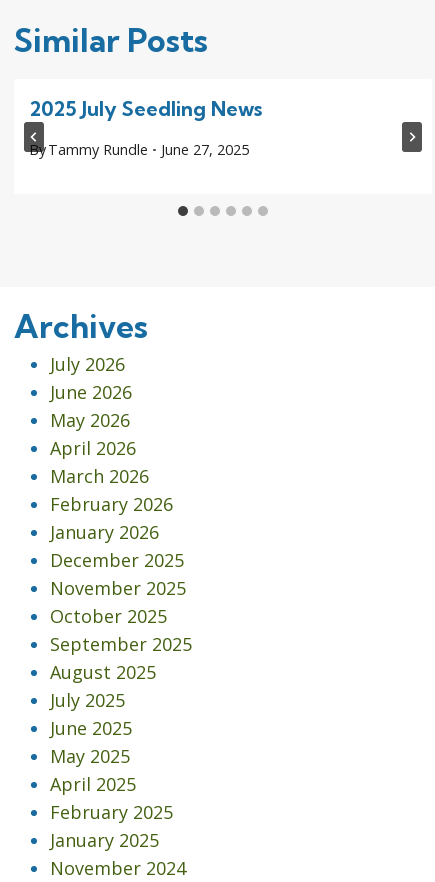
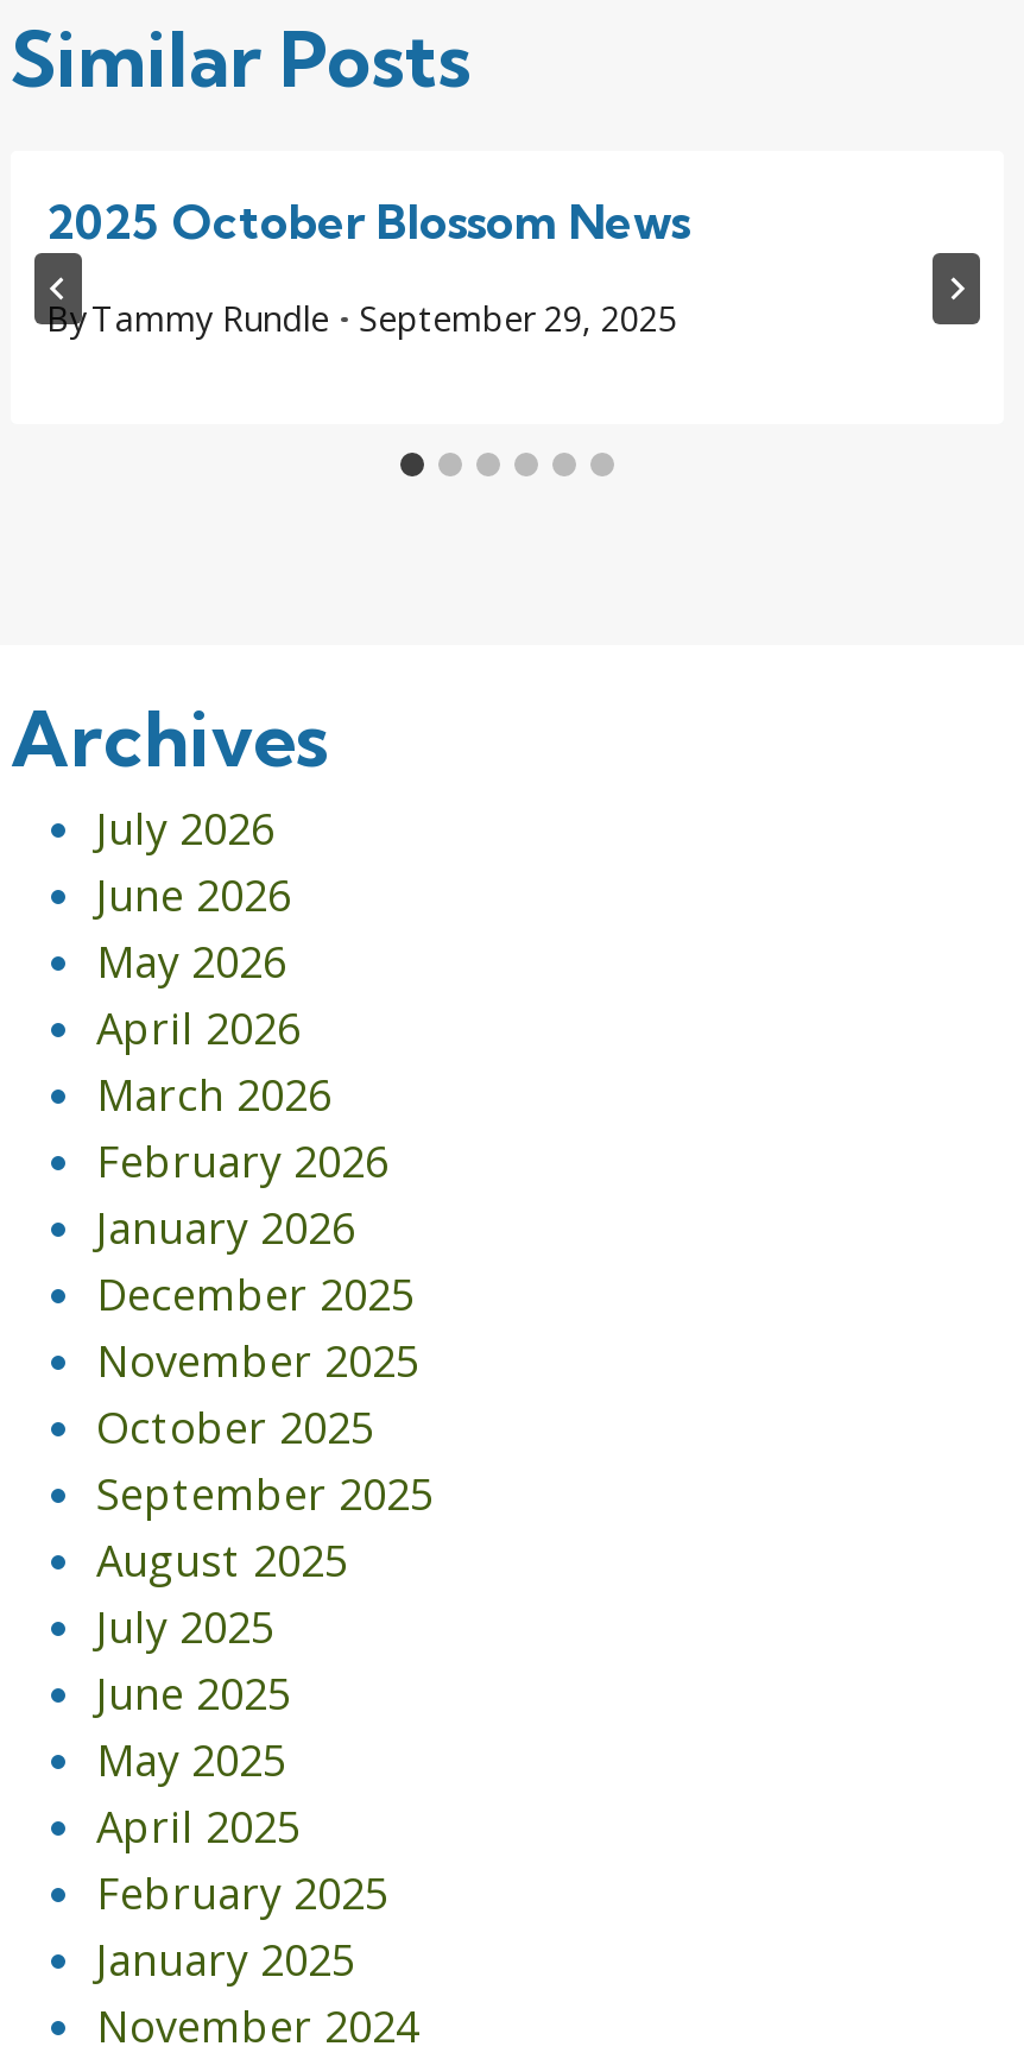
[29,96,262,121] 2025 July Seedling News -> [46,191,690,251] 2025 October Blossom News
[29,140,248,159] By Tammy Rundle June 27, 2025 -> [46,297,677,342] By Tammy Rundle September 29, 2025

